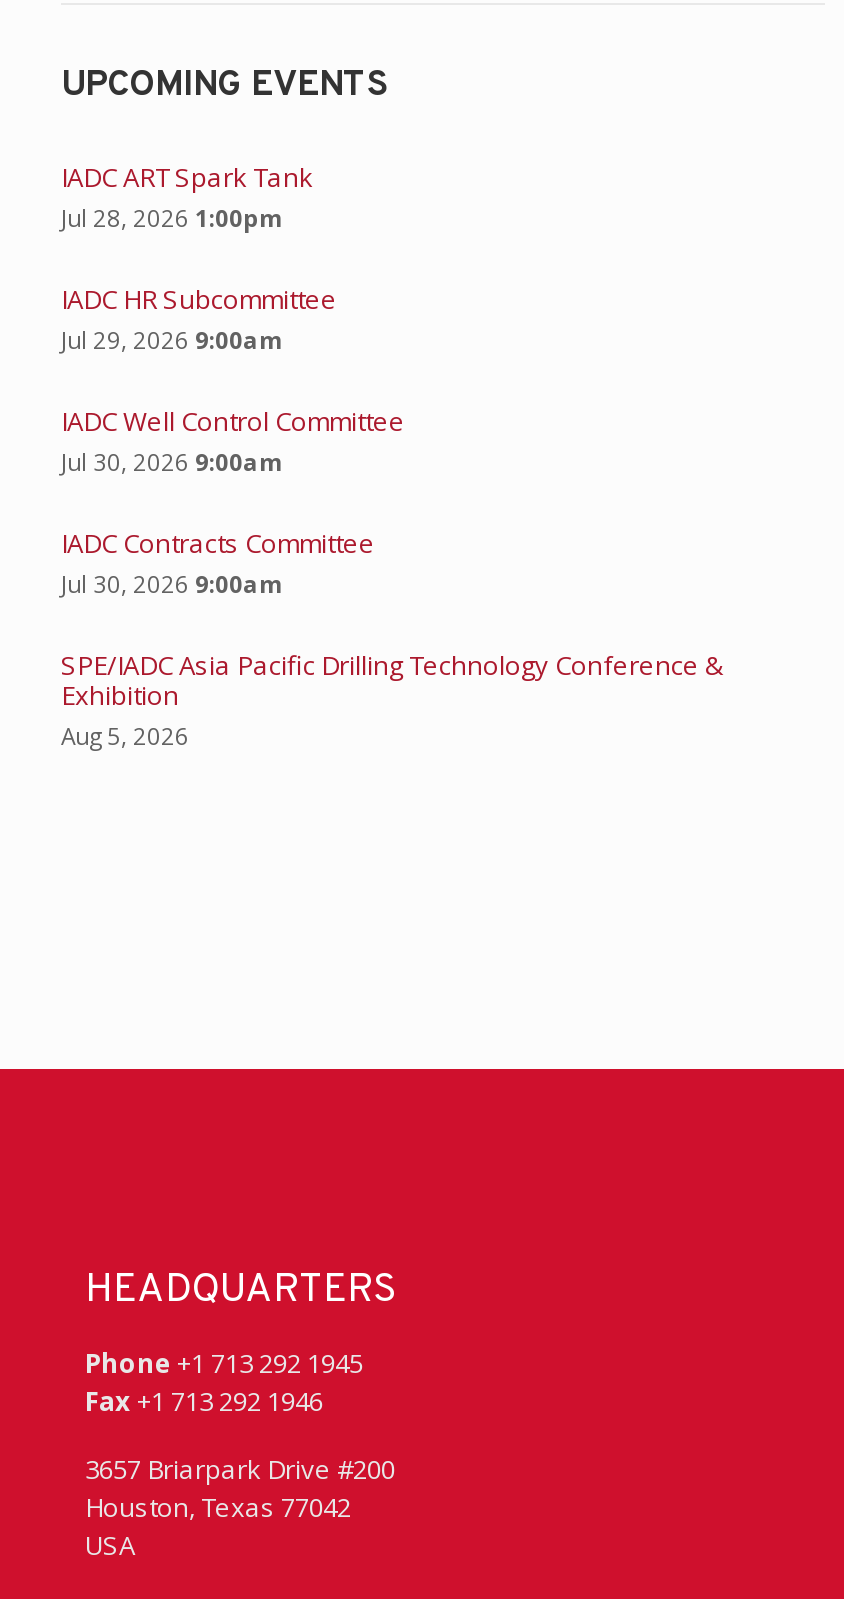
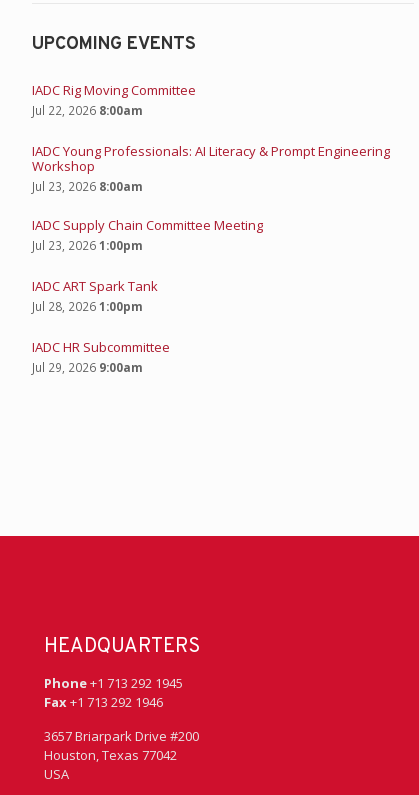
none -> [32,81,390,253] IADC Rig Moving Committee | Jul 22, 2026 8:00am | IADC Young Professionals: AI Literacy & Prompt Engineering | Workshop | Jul 23, 2026 8:00am | IADC Supply Chain Committee Meeting | Jul 23, 2026 1:00pm
moved [61,159,337,355] -> [32,277,170,375]: IADC ART Spark Tank | Jul 28, 2026 1:00pm | IADC HR Subcommittee | Jul 29, 2026 9:00am
[61,403,723,751] IADC Well Control Committee | Jul 30, 2026 9:00am | IADC Contracts Committee | Jul 30, 2026 9:00am | SPE/IADC Asia Pacific Drilling Technology Conference & | Exhibition | Aug 5, 2026 -> none

